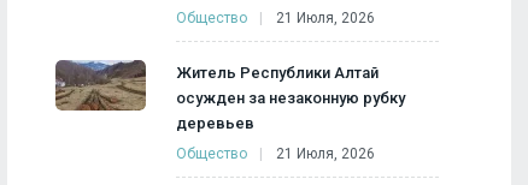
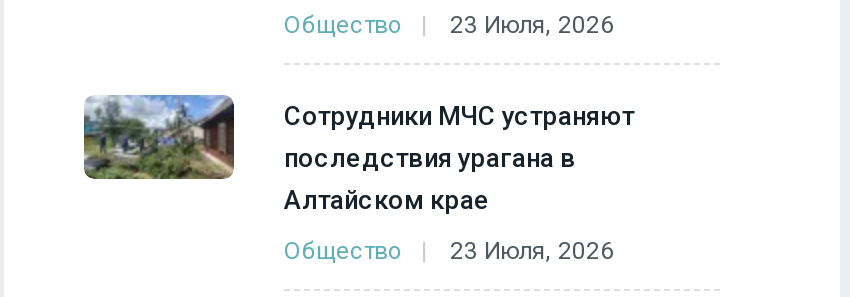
[176,9,375,26] Общество 21 Июля, 2026 -> [284,10,614,38] Общество 23 Июля, 2026
[54,59,405,132] [image] | Житель Республики Алтай | осужден за незаконную рубку | деревьев -> [84,93,634,214] [image] | Сотрудники МЧС устраняют | последствия урагана в | Алтайском крае
[176,145,375,162] Общество 21 Июля, 2026 -> [284,236,614,264] Общество 23 Июля, 2026

